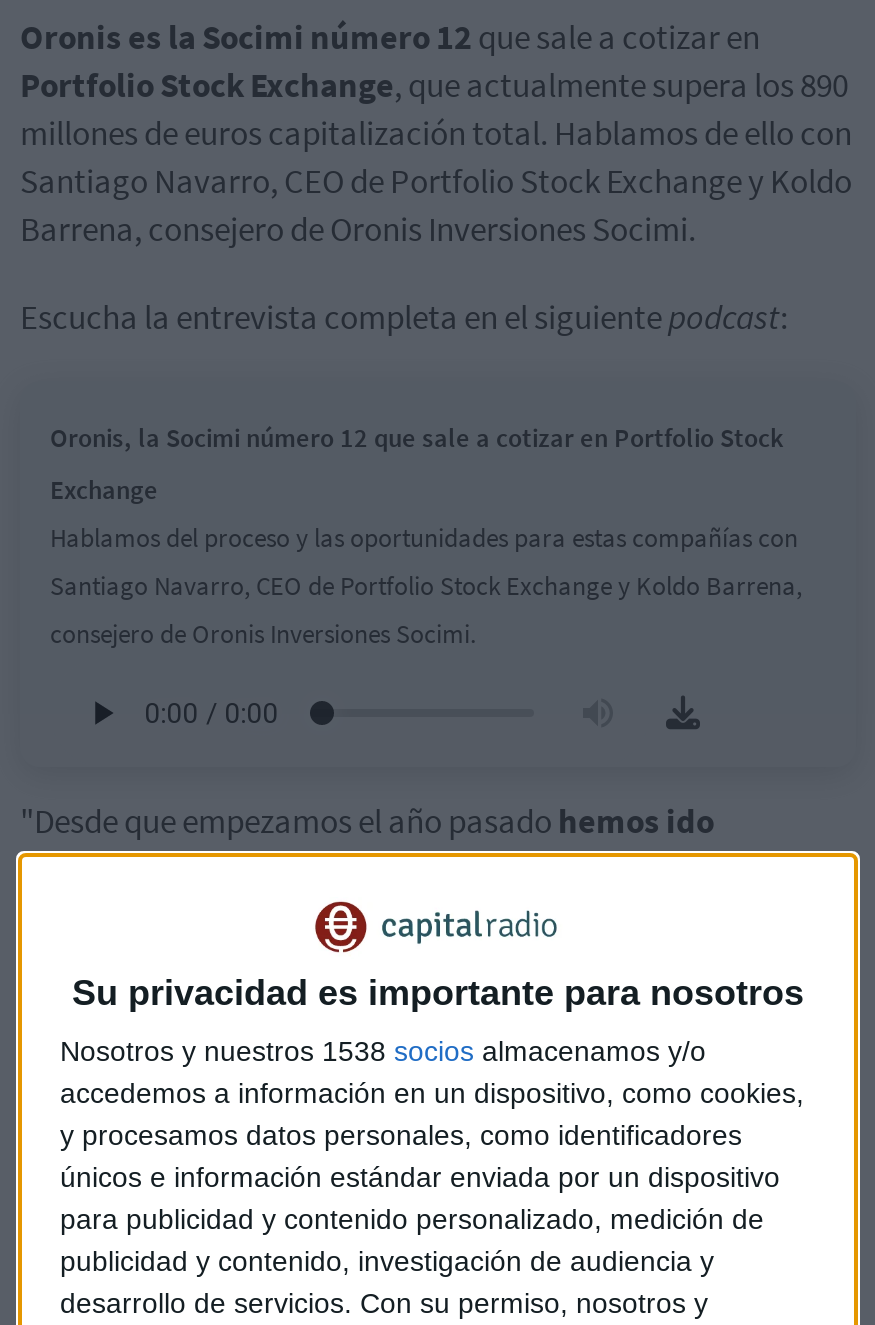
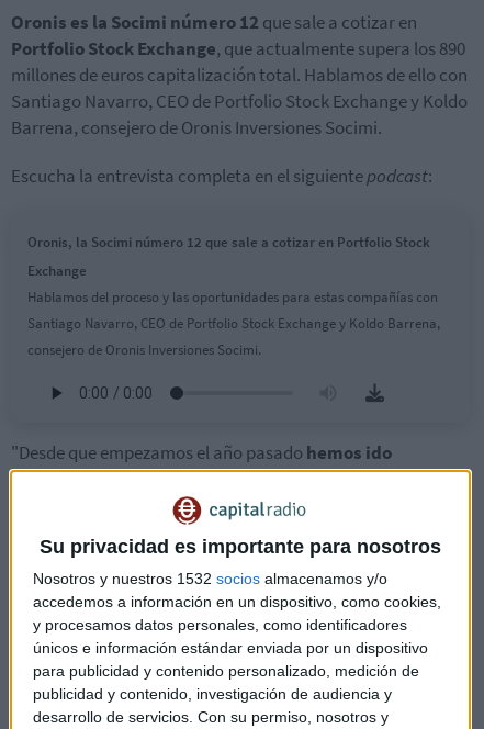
[60,1036,706,1068] Nosotros y nuestros 1538 socios almacenamos y/o -> [33,570,387,588] Nosotros y nuestros 1532 socios almacenamos y/o

